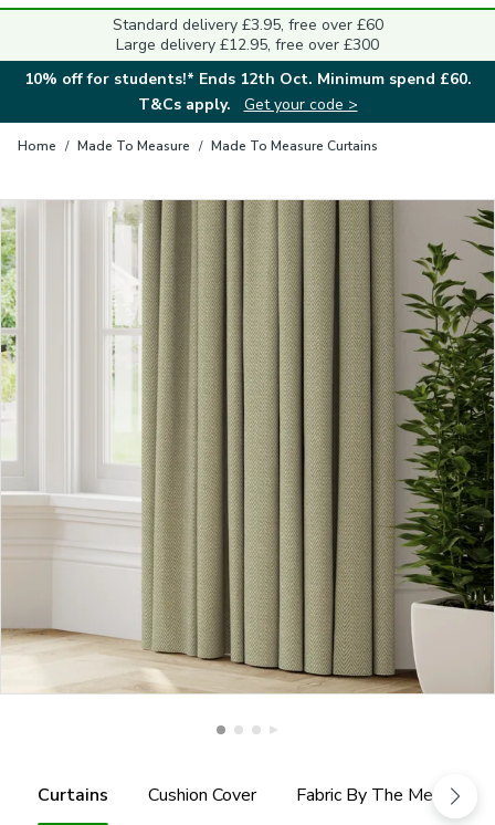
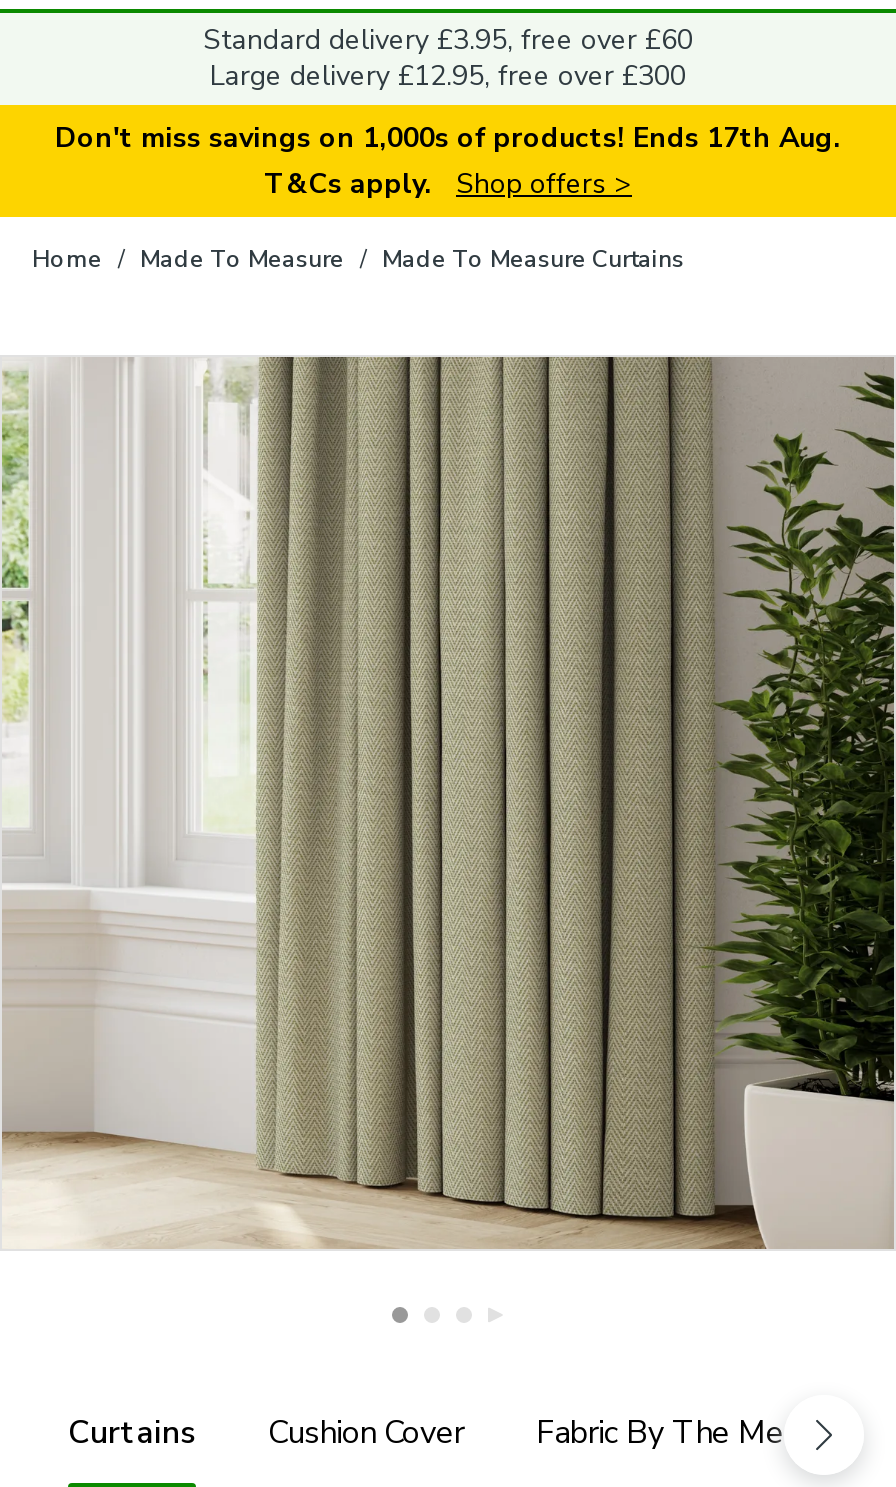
[24,69,471,115] 10% off for students!* Ends 12th Oct. Minimum spend £60. | T&Cs apply. Get your code > -> [55,119,841,203] Don't miss savings on 1,000s of products! Ends 17th Aug. | T&Cs apply. Shop offers >

